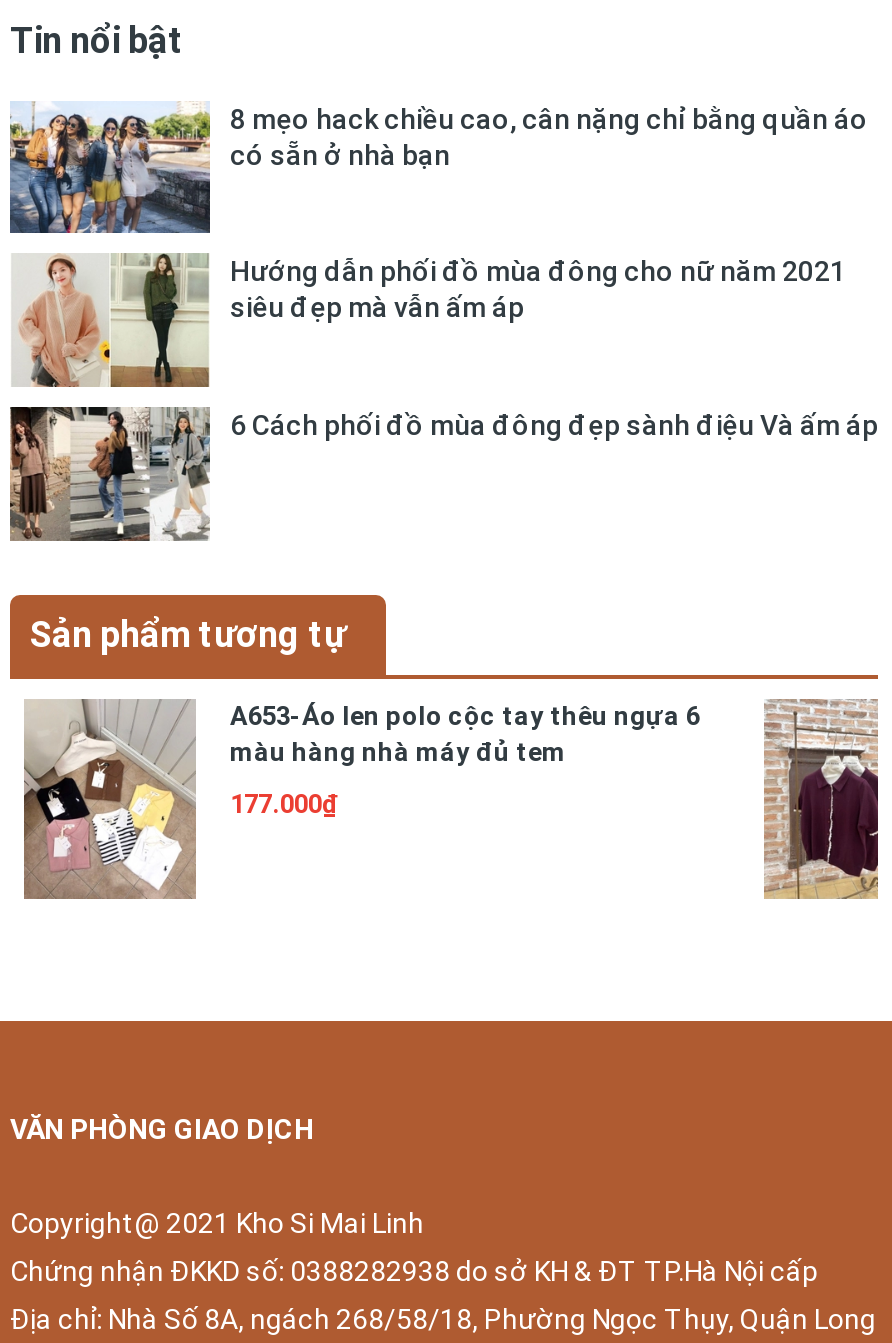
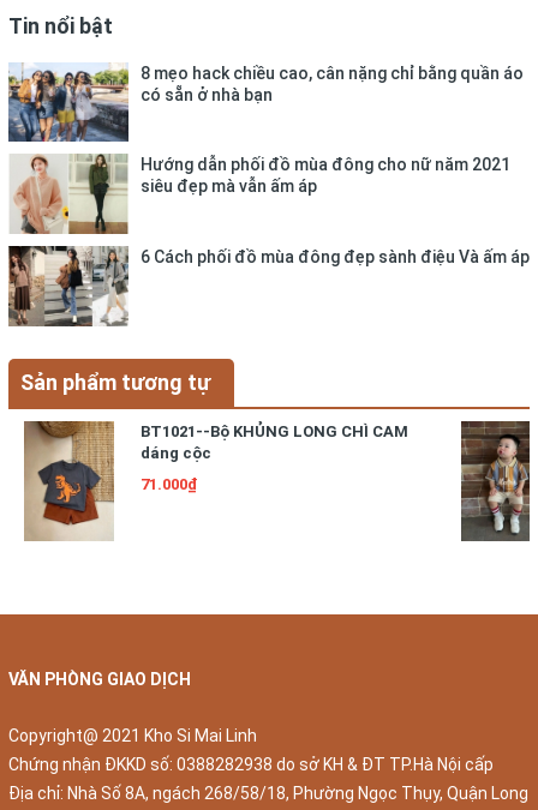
[22,699,700,901] [image] | A653-Áo len polo cộc tay thêu ngựa 6 | màu hàng nhà máy đủ tem -> [17,420,408,541] [image] | BT1021--Bộ KHỦNG LONG CHÌ CAM | dáng cộc
[762,697,880,901] [image] -> [460,421,531,542] [image]
[230,789,338,819] 177.000₫ -> [141,475,197,493] 71.000₫

